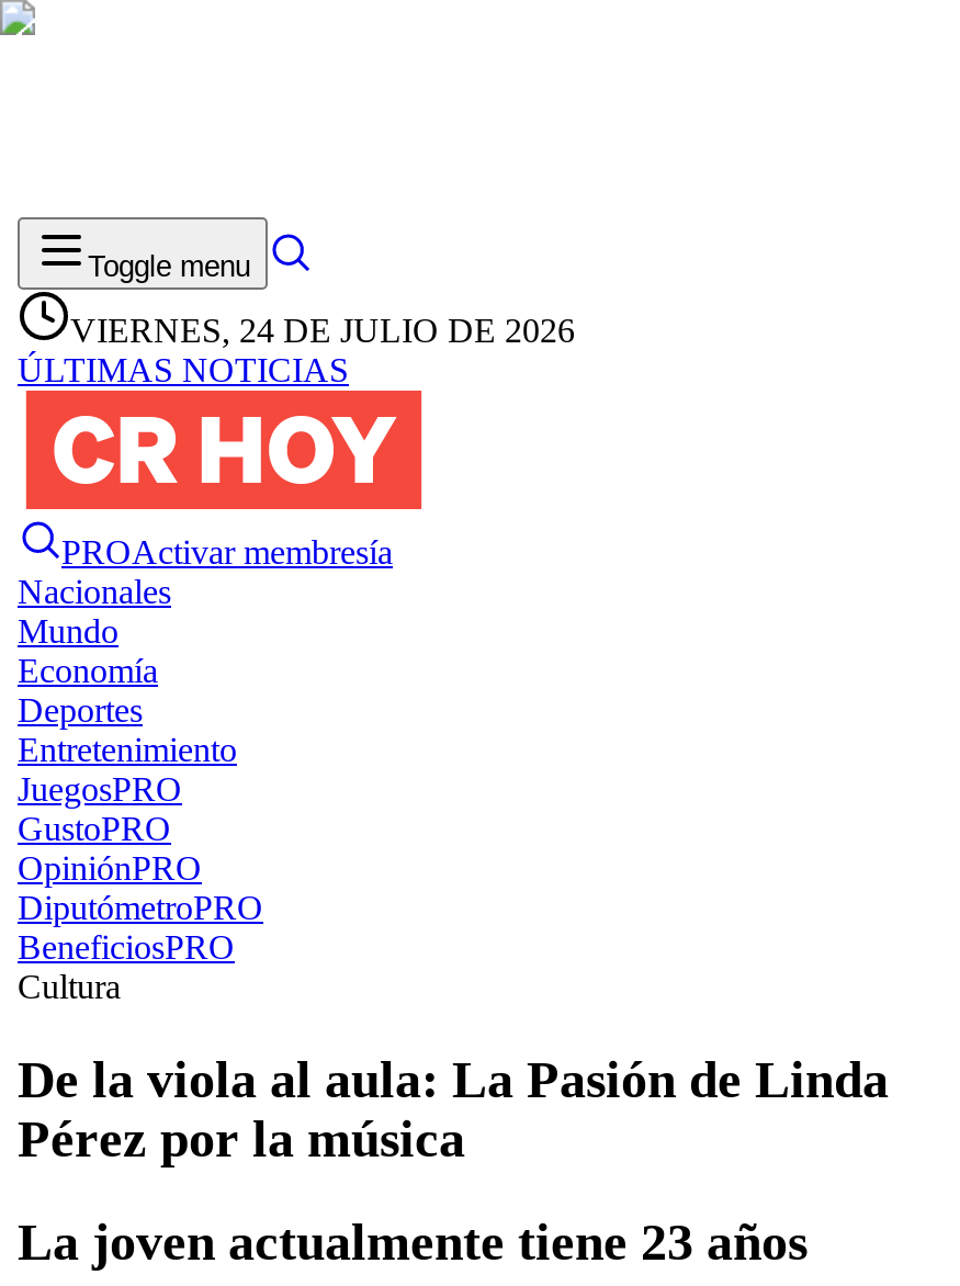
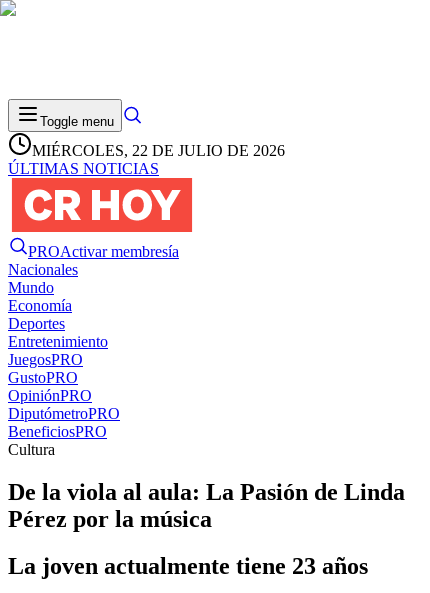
[70,312,575,349] VIERNES, 24 DE JULIO DE 2026 -> [32,142,285,159] MIÉRCOLES, 22 DE JULIO DE 2026

